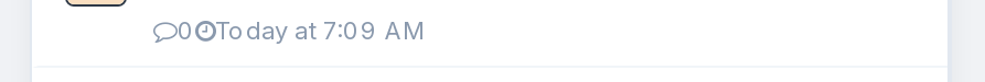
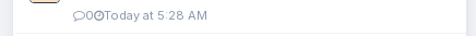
[178,15,425,46] 0 Today at 7:09 AM -> [85,8,207,23] 0 Today at 5:28 AM

